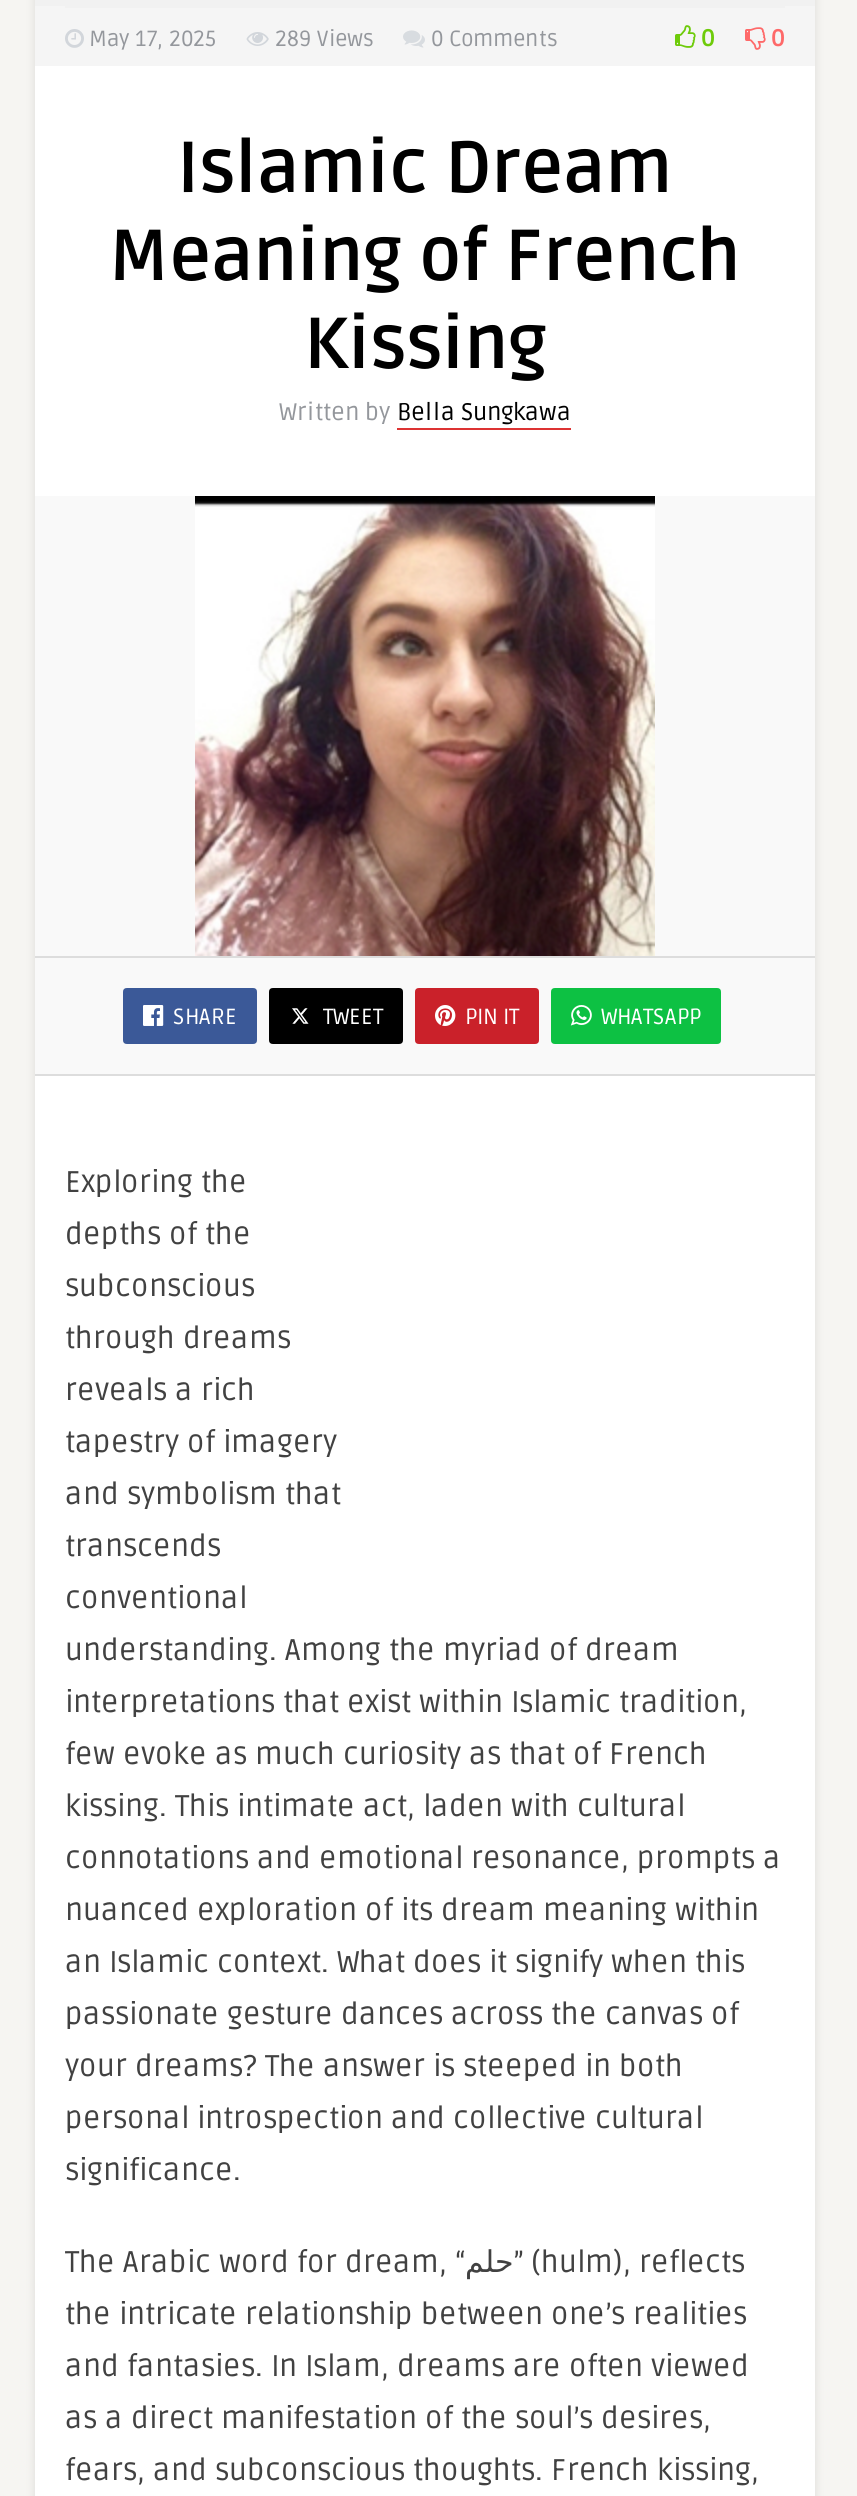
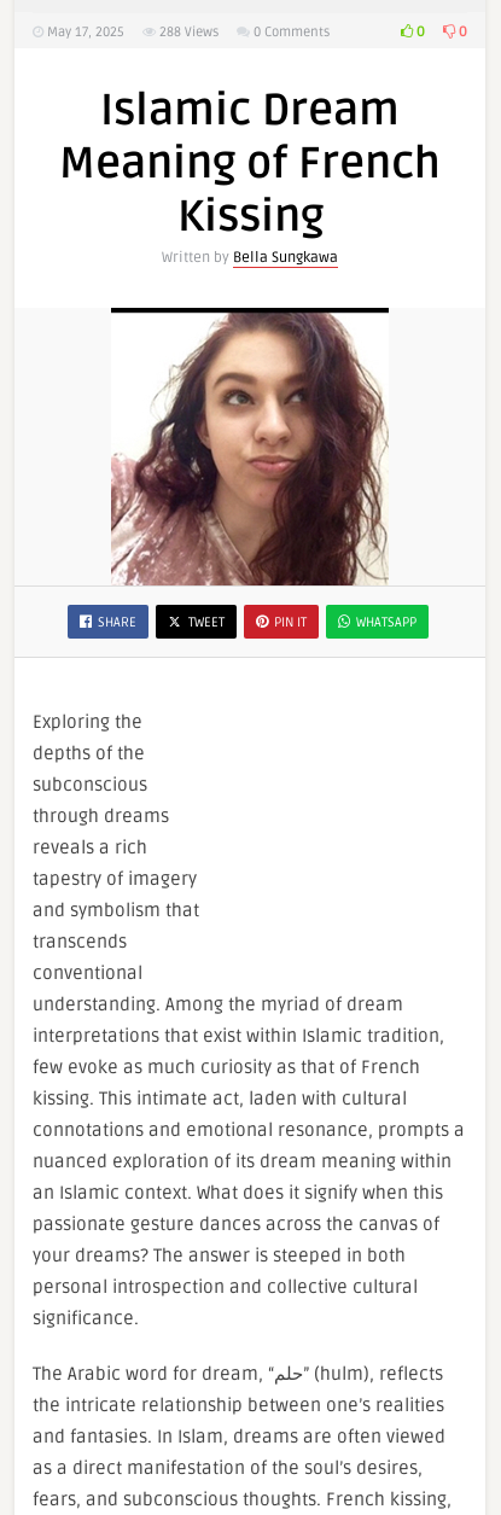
[83,26,373,52] May 17, 2025 289 Views -> [43,24,219,40] May 17, 2025 288 Views

